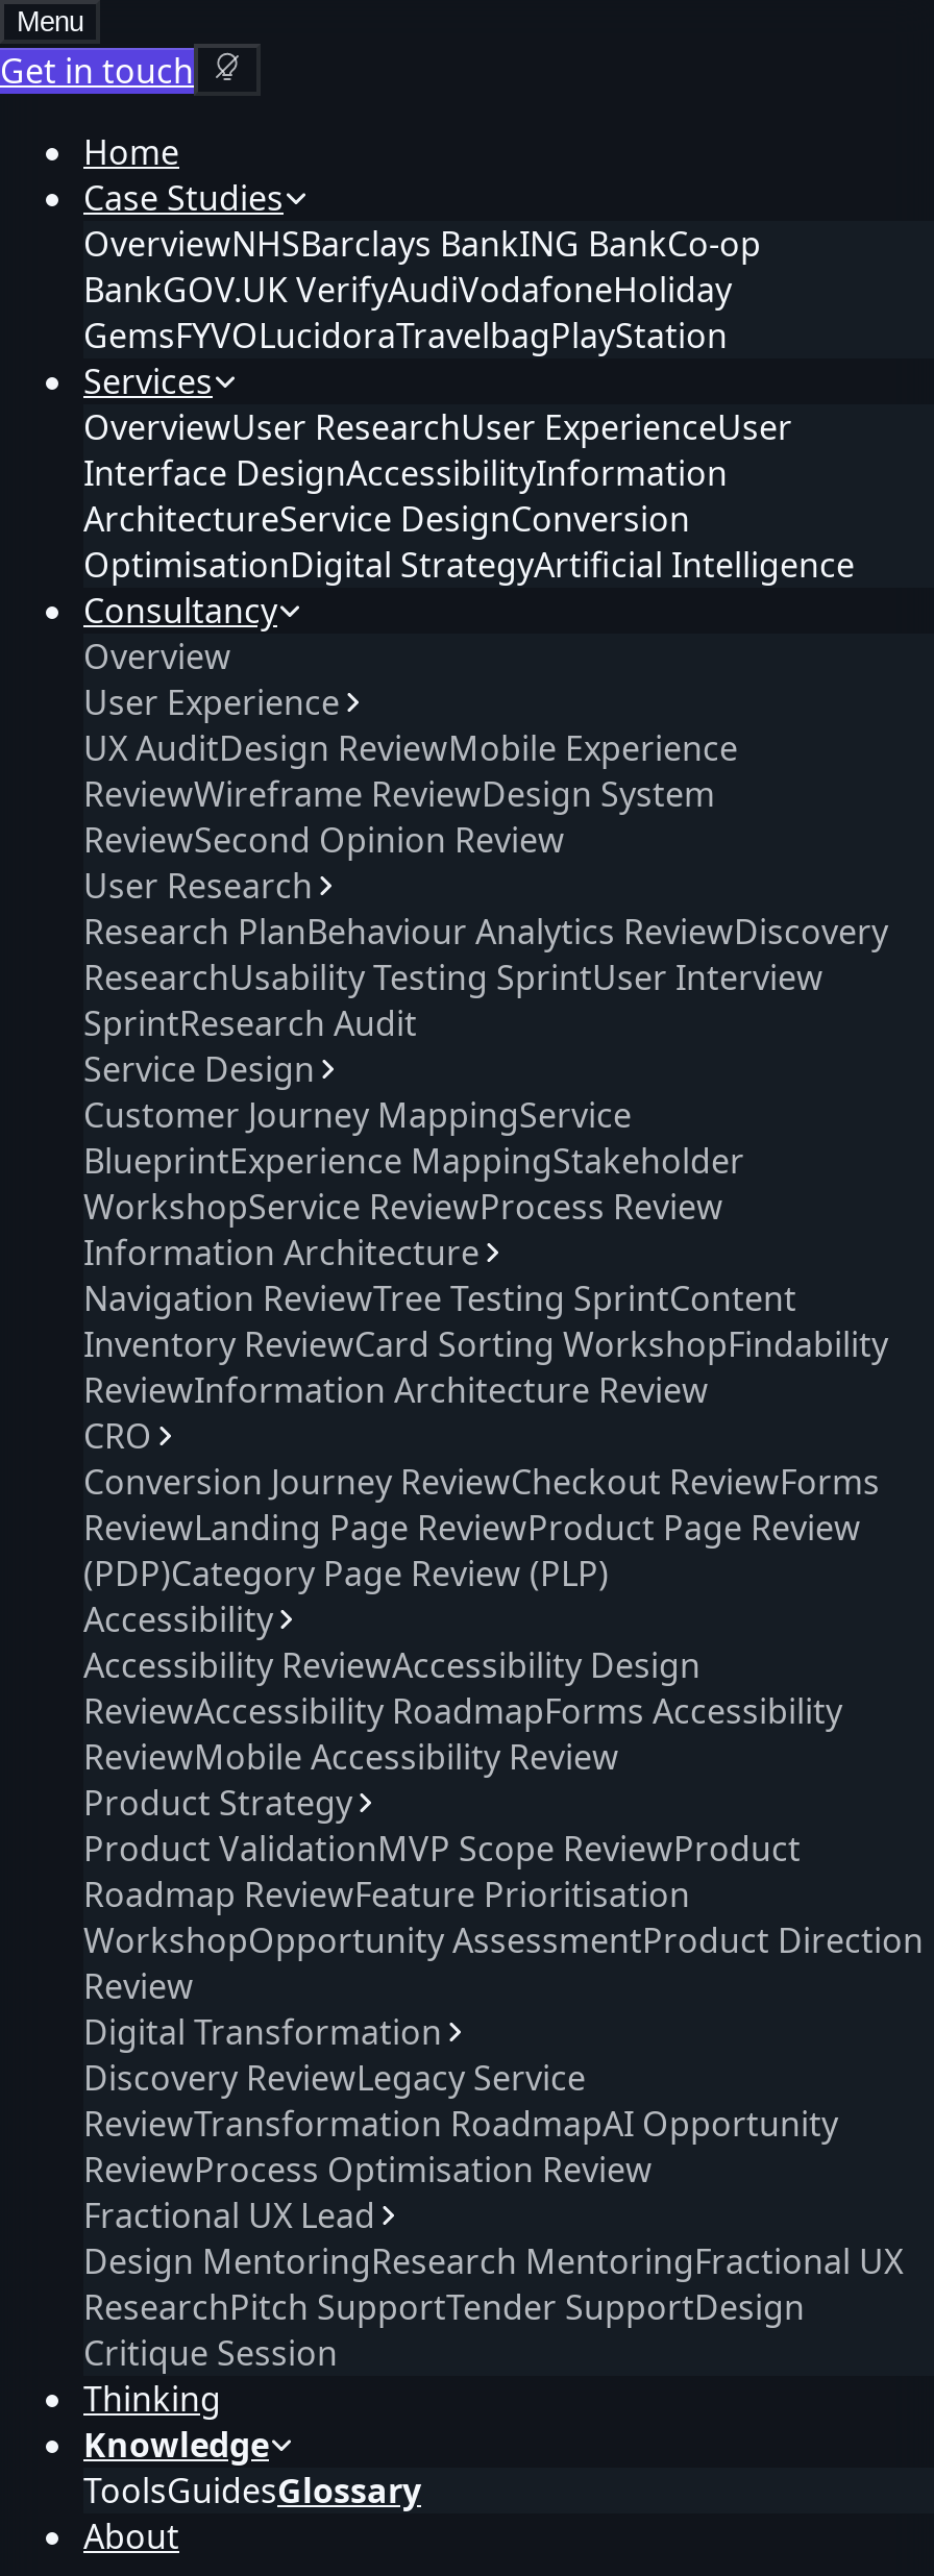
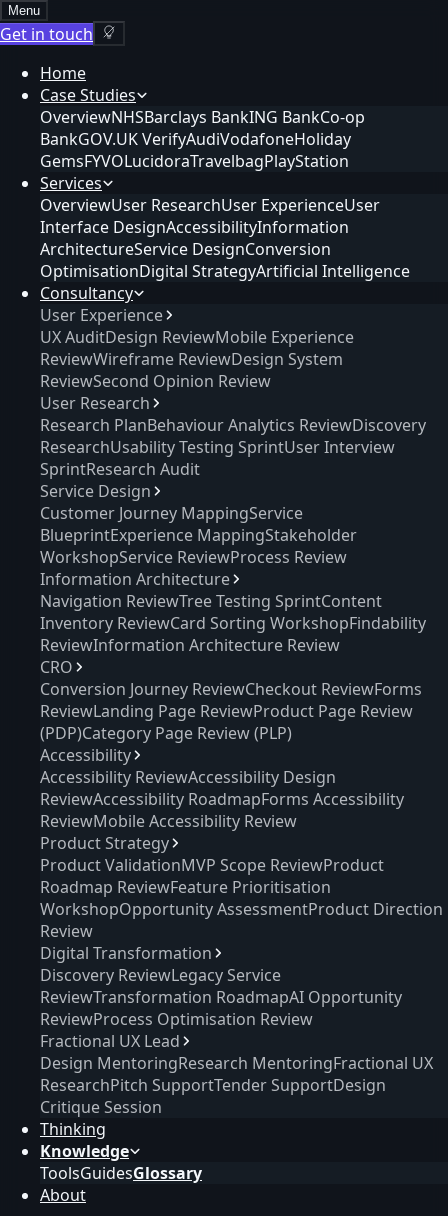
[83,634,231,679] Overview -> none

